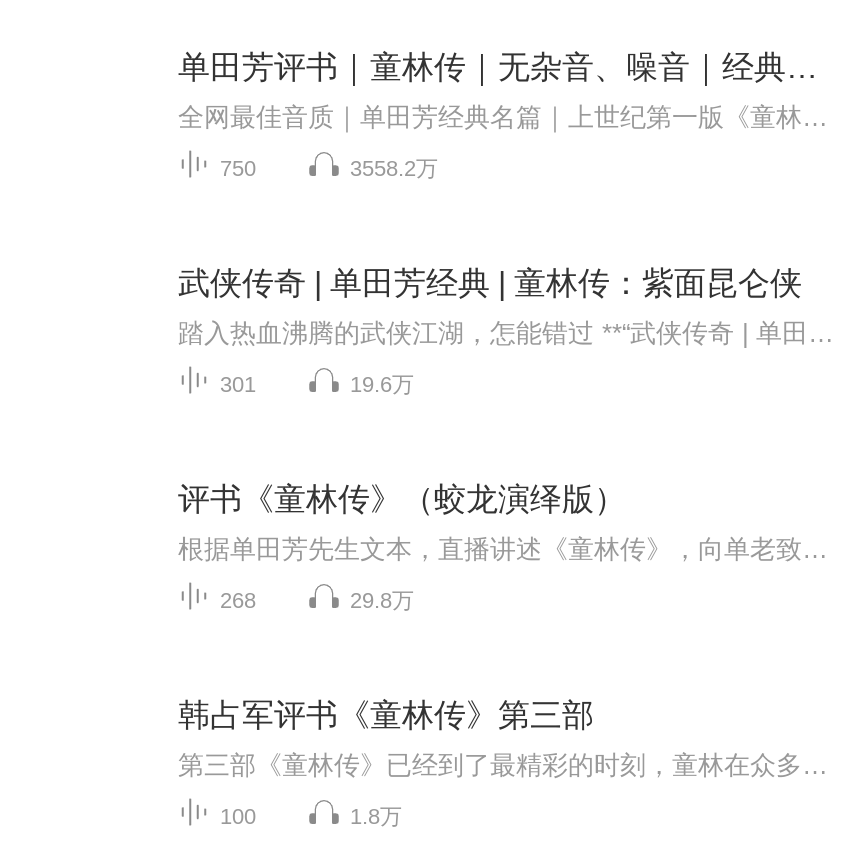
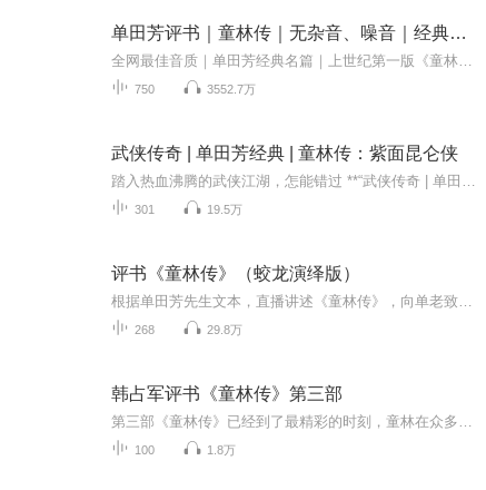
[350,156,438,180] 3558.2万 -> [207,82,256,96] 3552.7万
[350,372,414,396] 19.6万 -> [207,202,242,216] 19.5万

